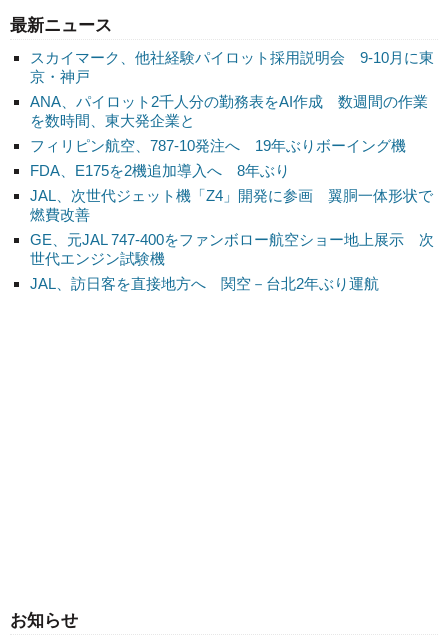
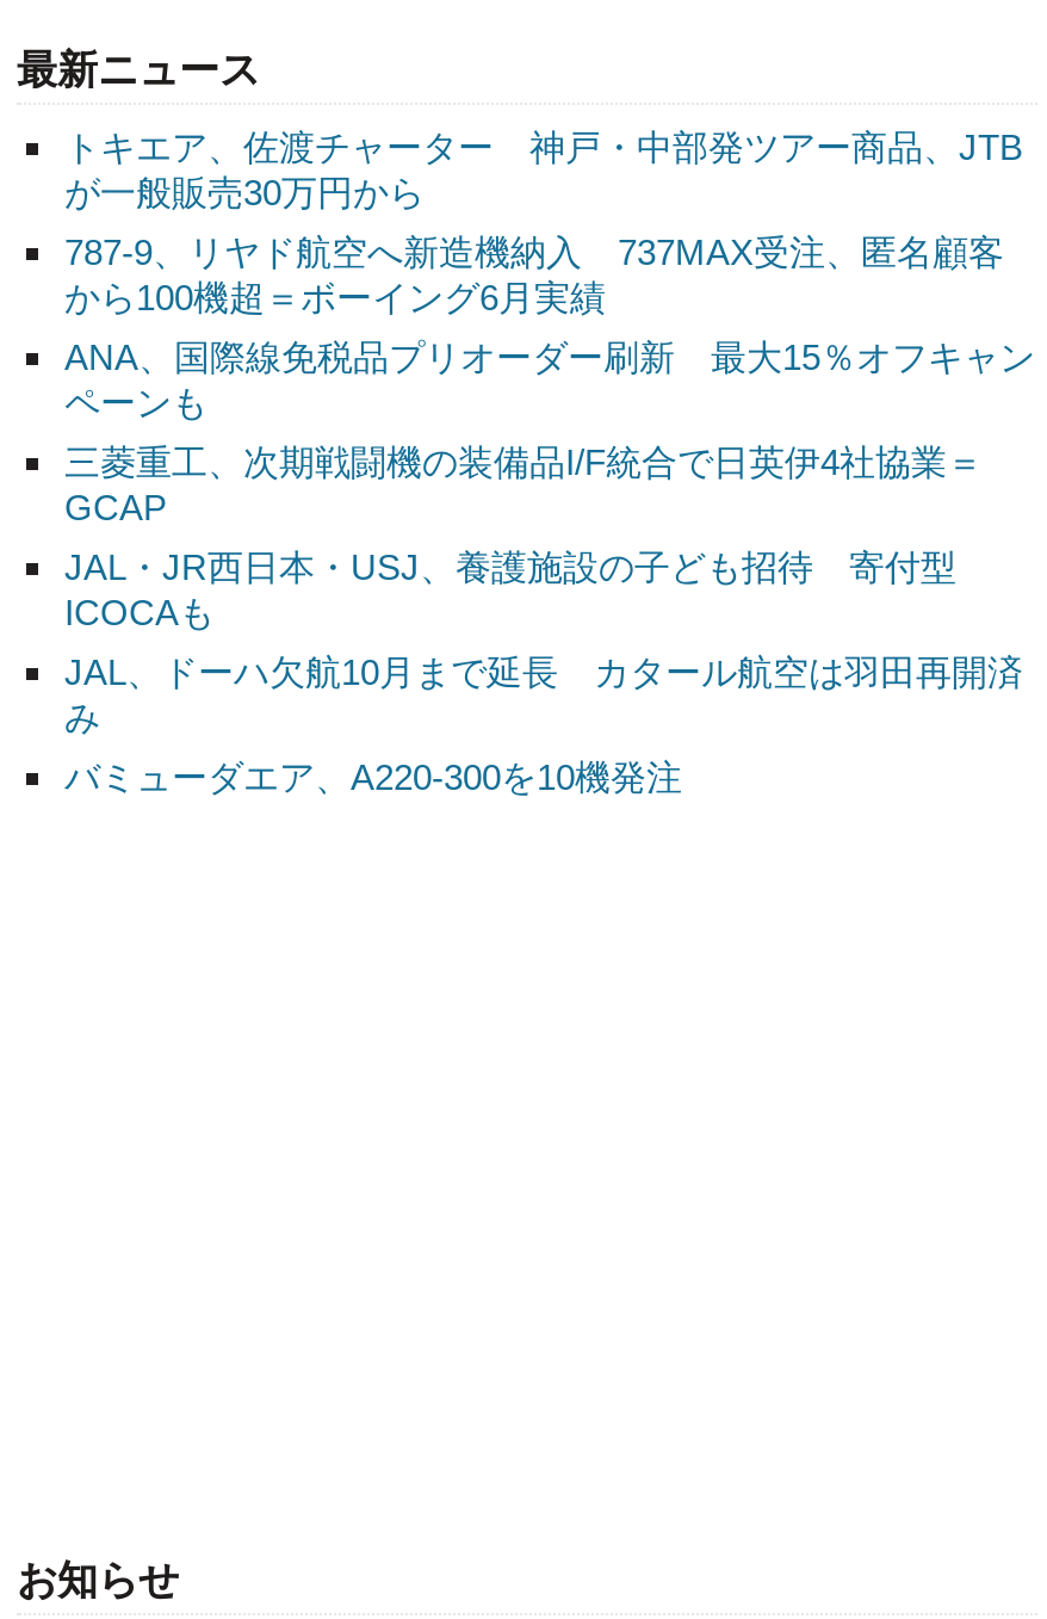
[30,49,434,85] スカイマーク、他社経験パイロット採用説明会 9-10月に東 | 京・神戸 -> [64,127,1023,213] トキエア、佐渡チャーター 神戸・中部発ツアー商品、JTB | が一般販売30万円から
[30,93,428,129] ANA、パイロット2千人分の勤務表をAI作成 数週間の作業 | を数時間、東大発企業と -> [64,232,1004,318] 787-9、リヤド航空へ新造機納入 737MAX受注、匿名顧客 | から100機超＝ボーイング6月実績
[30,137,406,154] フィリピン航空、787-10発注へ 19年ぶりボーイング機 -> [64,337,1035,423] ANA、国際線免税品プリオーダー刷新 最大15％オフキャン | ペーンも
[30,162,290,179] FDA、E175を2機追加導入へ 8年ぶり -> [64,442,983,528] 三菱重工、次期戦闘機の装備品I/F統合で日英伊4社協業＝ | GCAP
[30,187,433,223] JAL、次世代ジェット機「Z4」開発に参画 翼胴一体形状で | 燃費改善 -> [64,547,956,633] JAL・JR西日本・USJ、養護施設の子ども招待 寄付型 | ICOCAも
[30,231,434,267] GE、元JAL 747-400をファンボロー航空ショー地上展示 次 | 世代エンジン試験機 -> [64,652,1023,738] JAL、ドーハ欠航10月まで延長 カタール航空は羽田再開済 | み
[30,275,379,292] JAL、訪日客を直接地方へ 関空－台北2年ぶり運航 -> [64,757,682,797] バミューダエア、A220-300を10機発注

